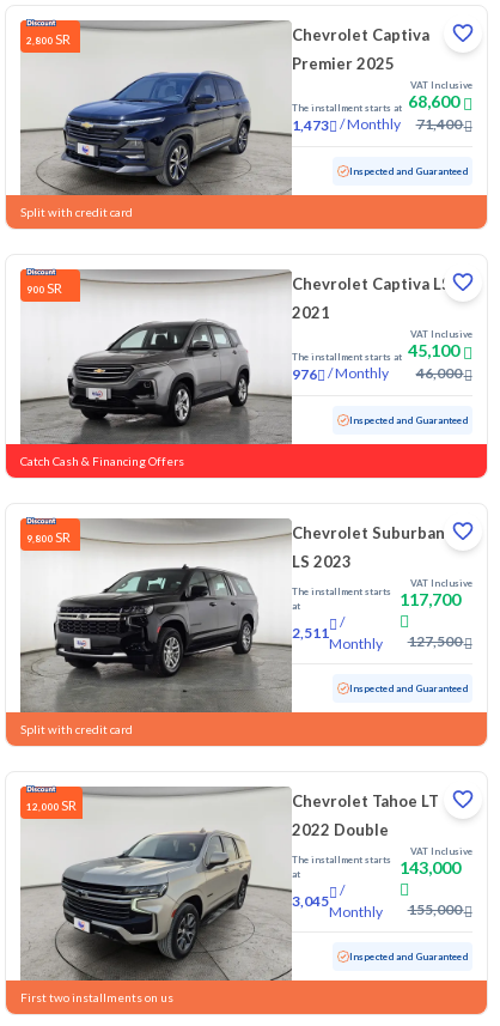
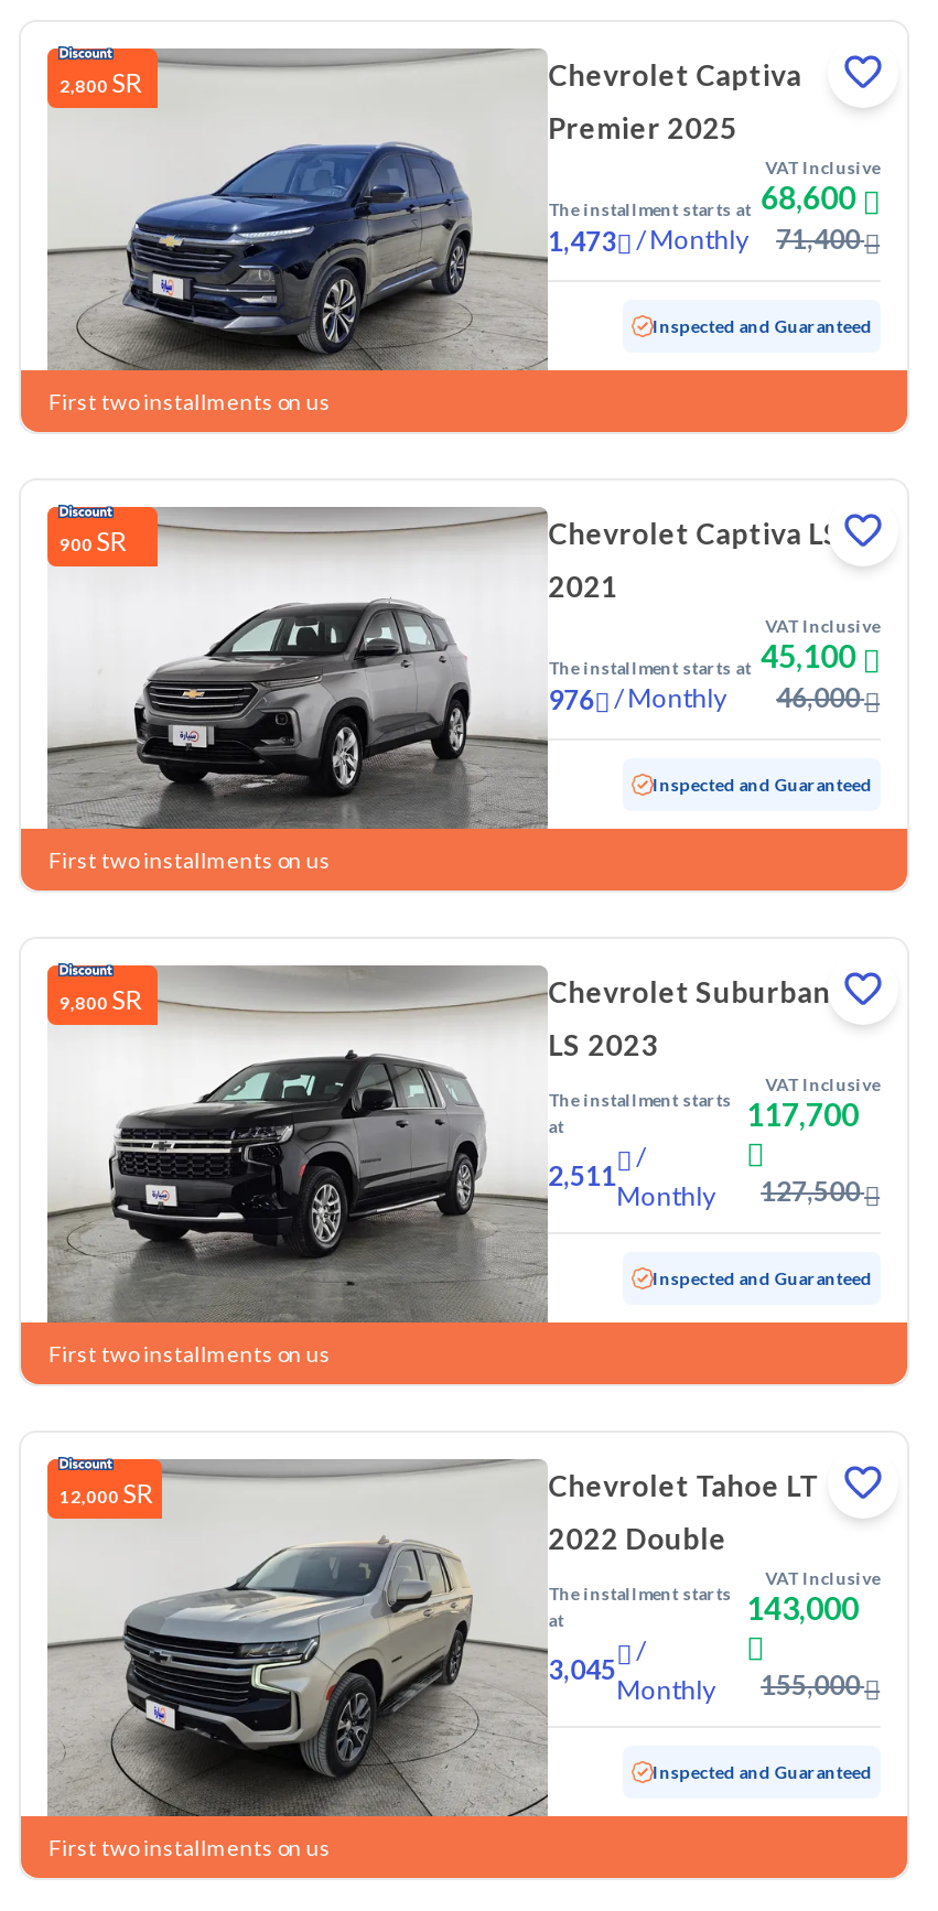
[21,205,133,219] Split with credit card -> [48,388,330,414] First two installments on us
[21,454,185,468] Catch Cash & Financing Offers -> [48,846,330,873] First two installments on us
[21,722,133,736] Split with credit card -> [48,1340,330,1367] First two installments on us

